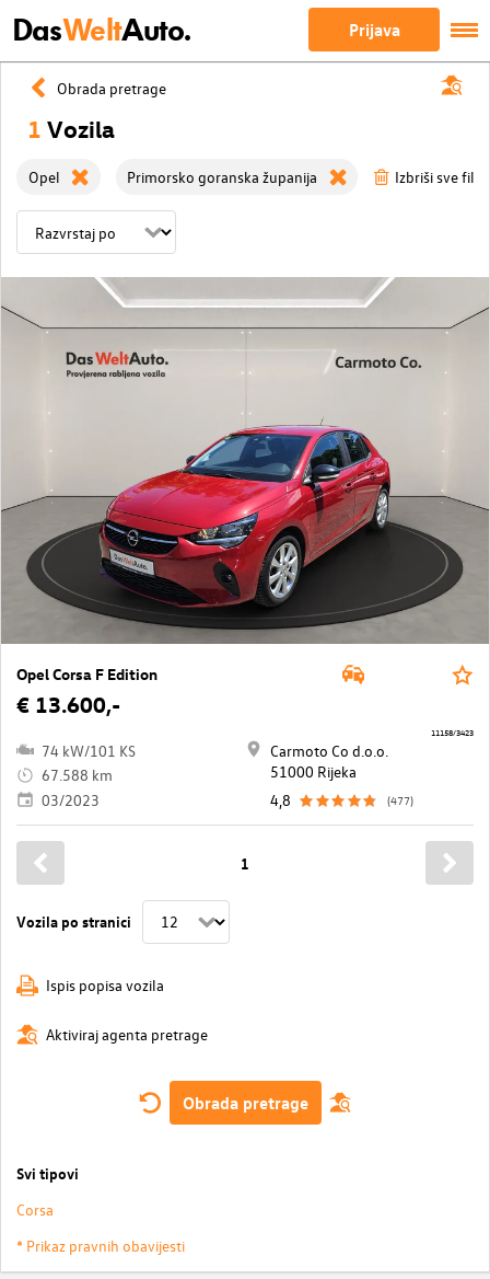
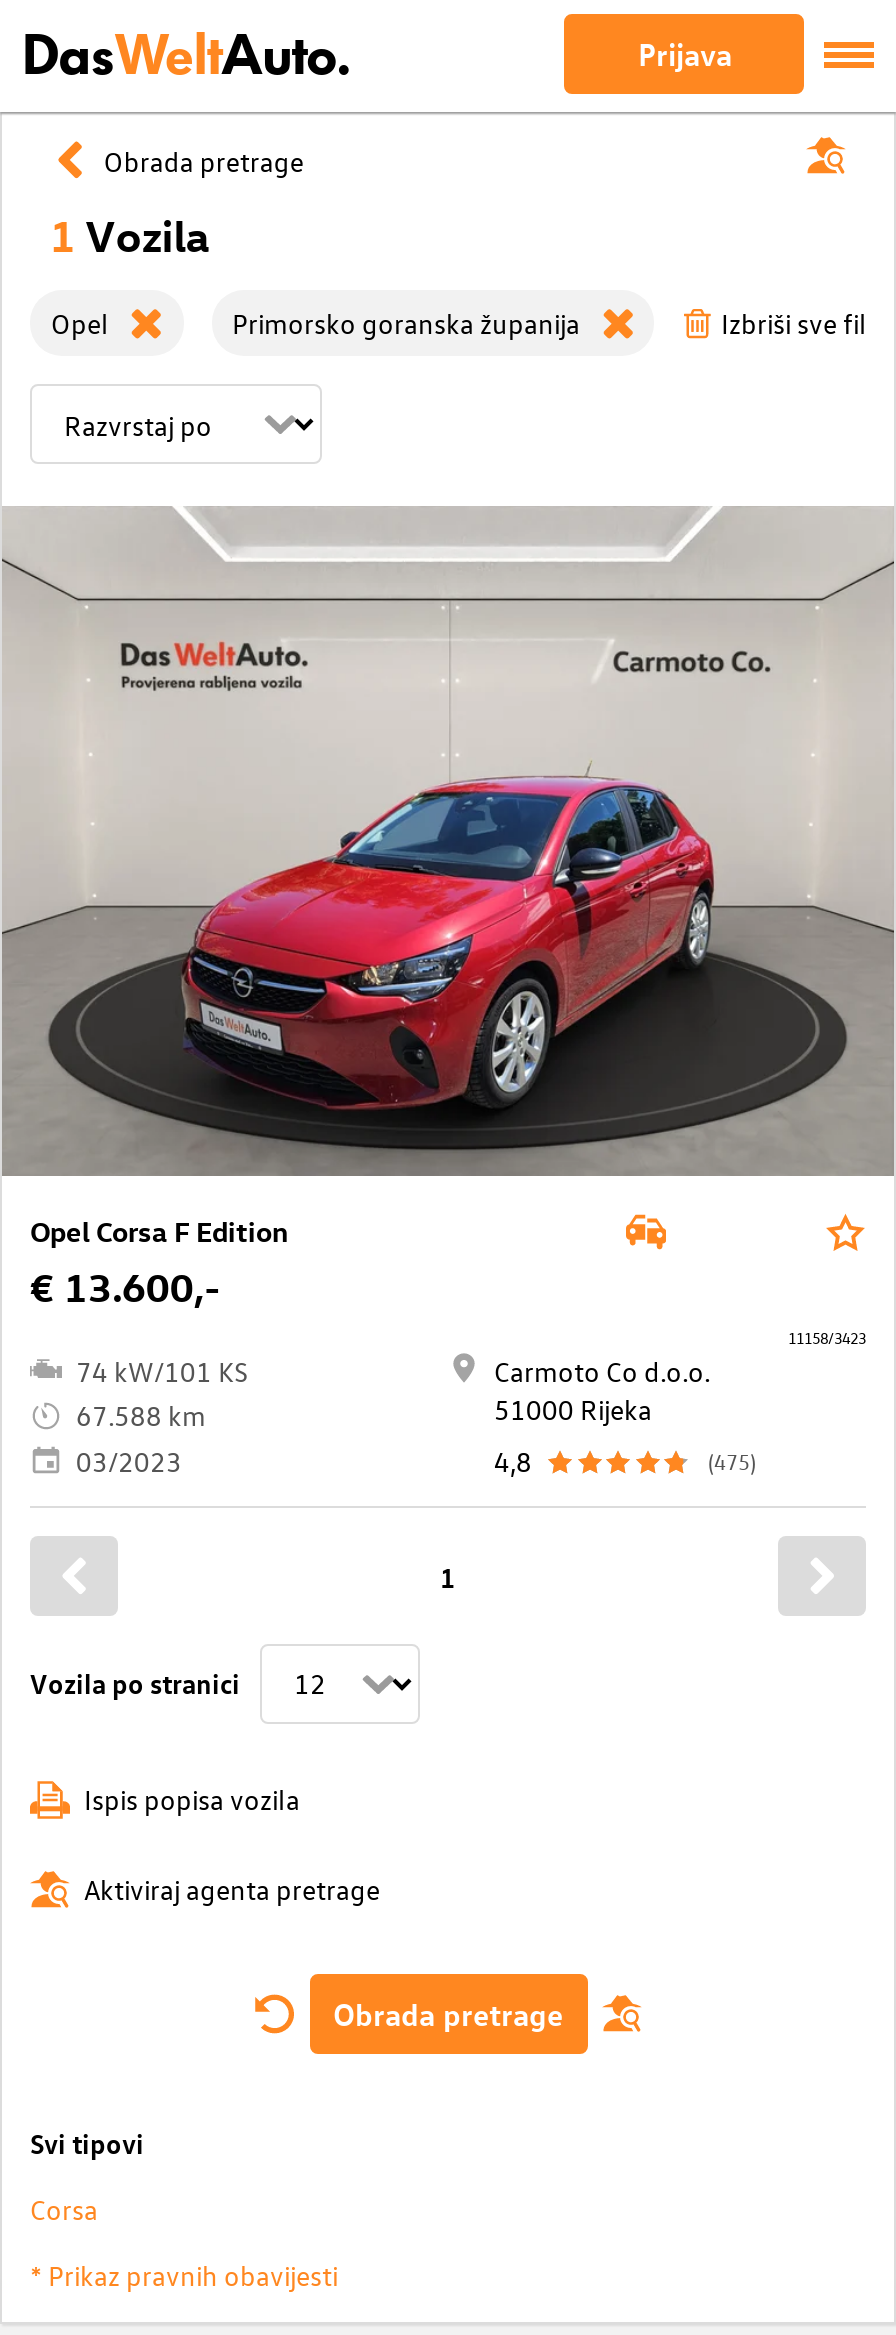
[387,791,413,808] (477) -> [708,1445,756,1475] (475)

